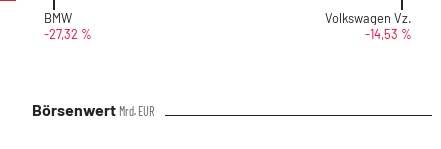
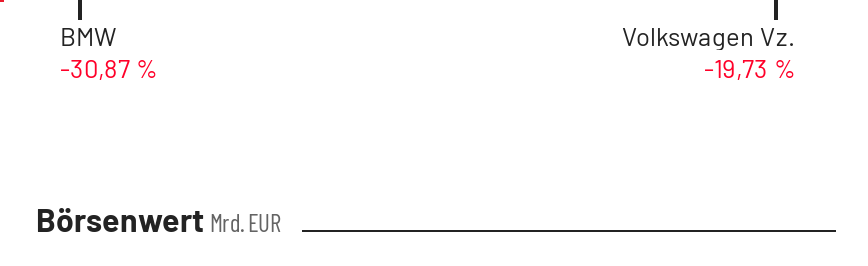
[44,26,92,42] -27,32 % -> [60,52,158,84] -30,87 %
[365,26,412,42] -14,53 % -> [704,52,796,84] -19,73 %

